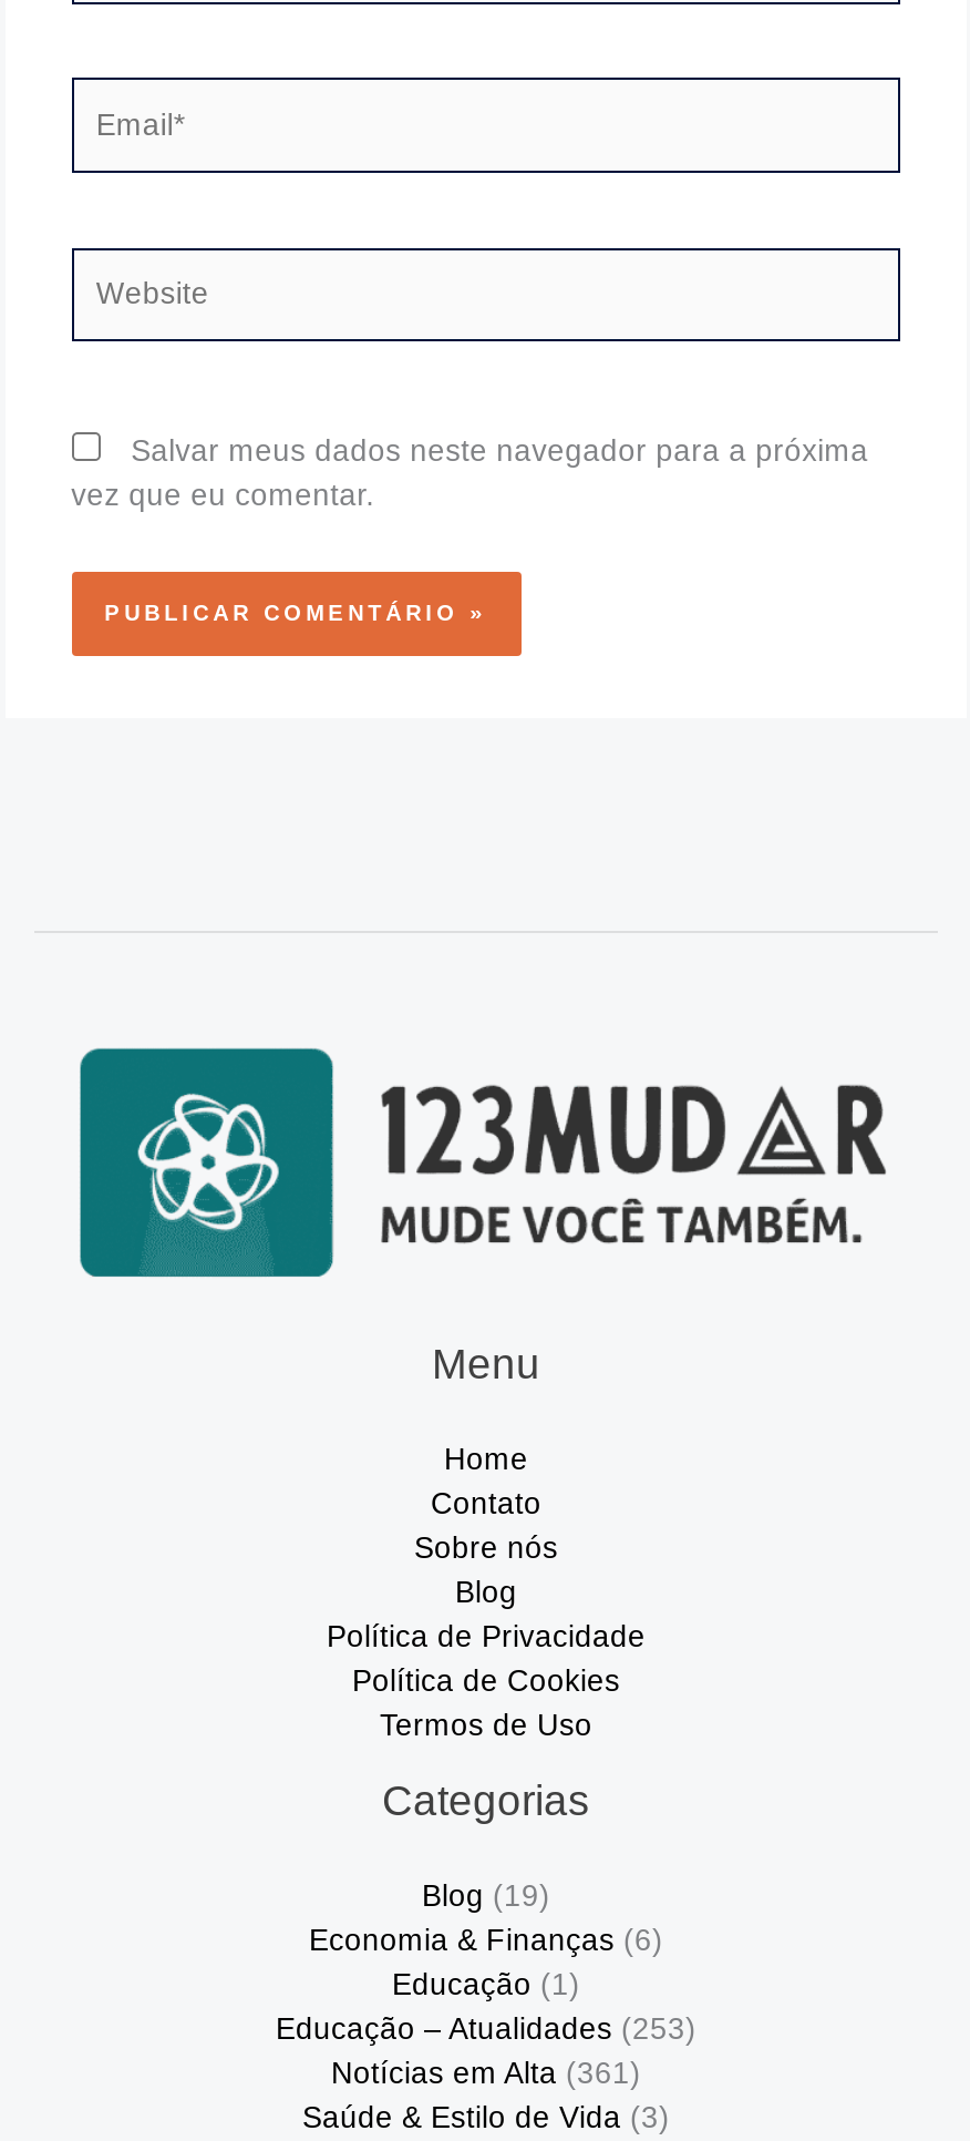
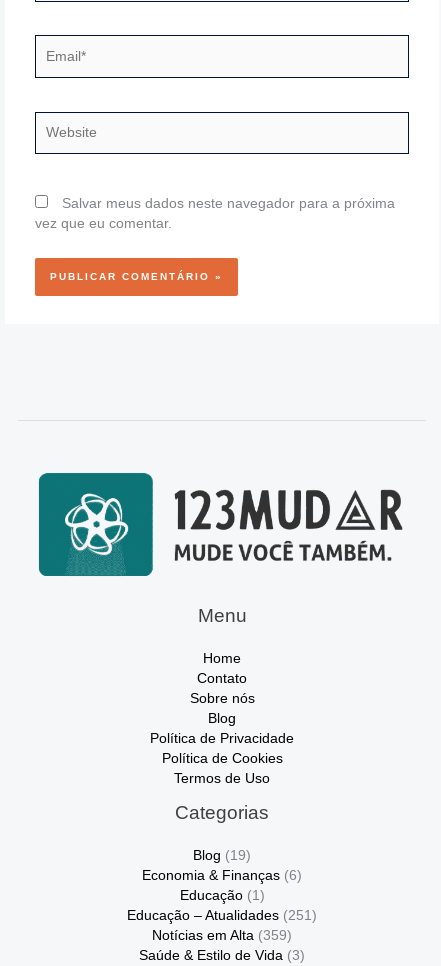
[276,2012,696,2045] Educação – Atualidades (253) -> [127,908,317,923] Educação – Atualidades (251)
[331,2057,641,2090] Notícias em Alta (361) -> [152,928,292,943] Notícias em Alta (359)

